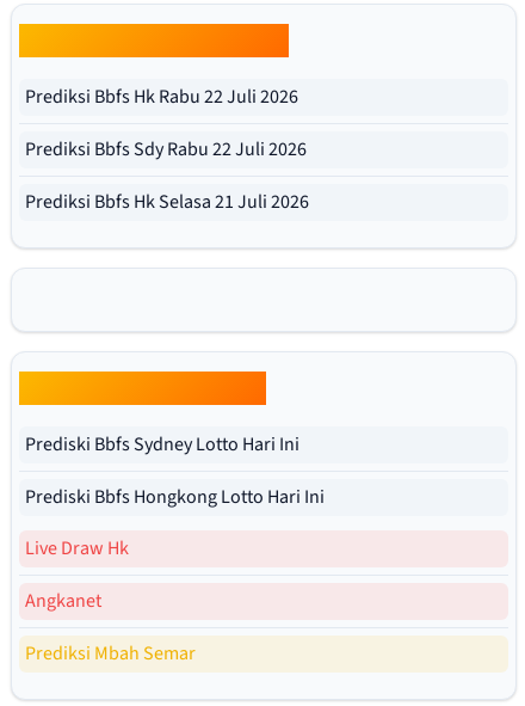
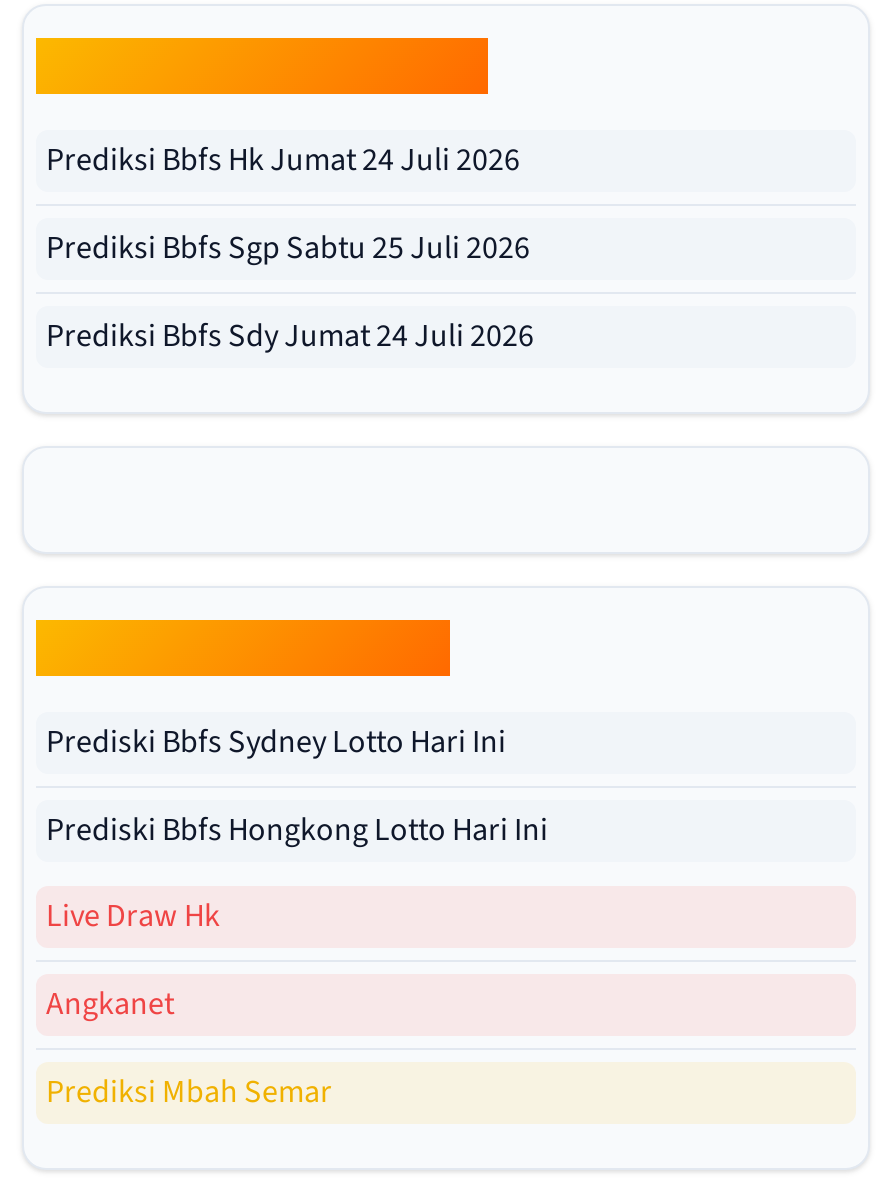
[25,84,298,110] Prediksi Bbfs Hk Rabu 22 Juli 2026 -> [46,138,520,182] Prediksi Bbfs Hk Jumat 24 Juli 2026
[25,136,307,163] Prediksi Bbfs Sdy Rabu 22 Juli 2026 -> [46,226,530,270] Prediksi Bbfs Sgp Sabtu 25 Juli 2026
[25,189,309,215] Prediksi Bbfs Hk Selasa 21 Juli 2026 -> [46,314,534,358] Prediksi Bbfs Sdy Jumat 24 Juli 2026

